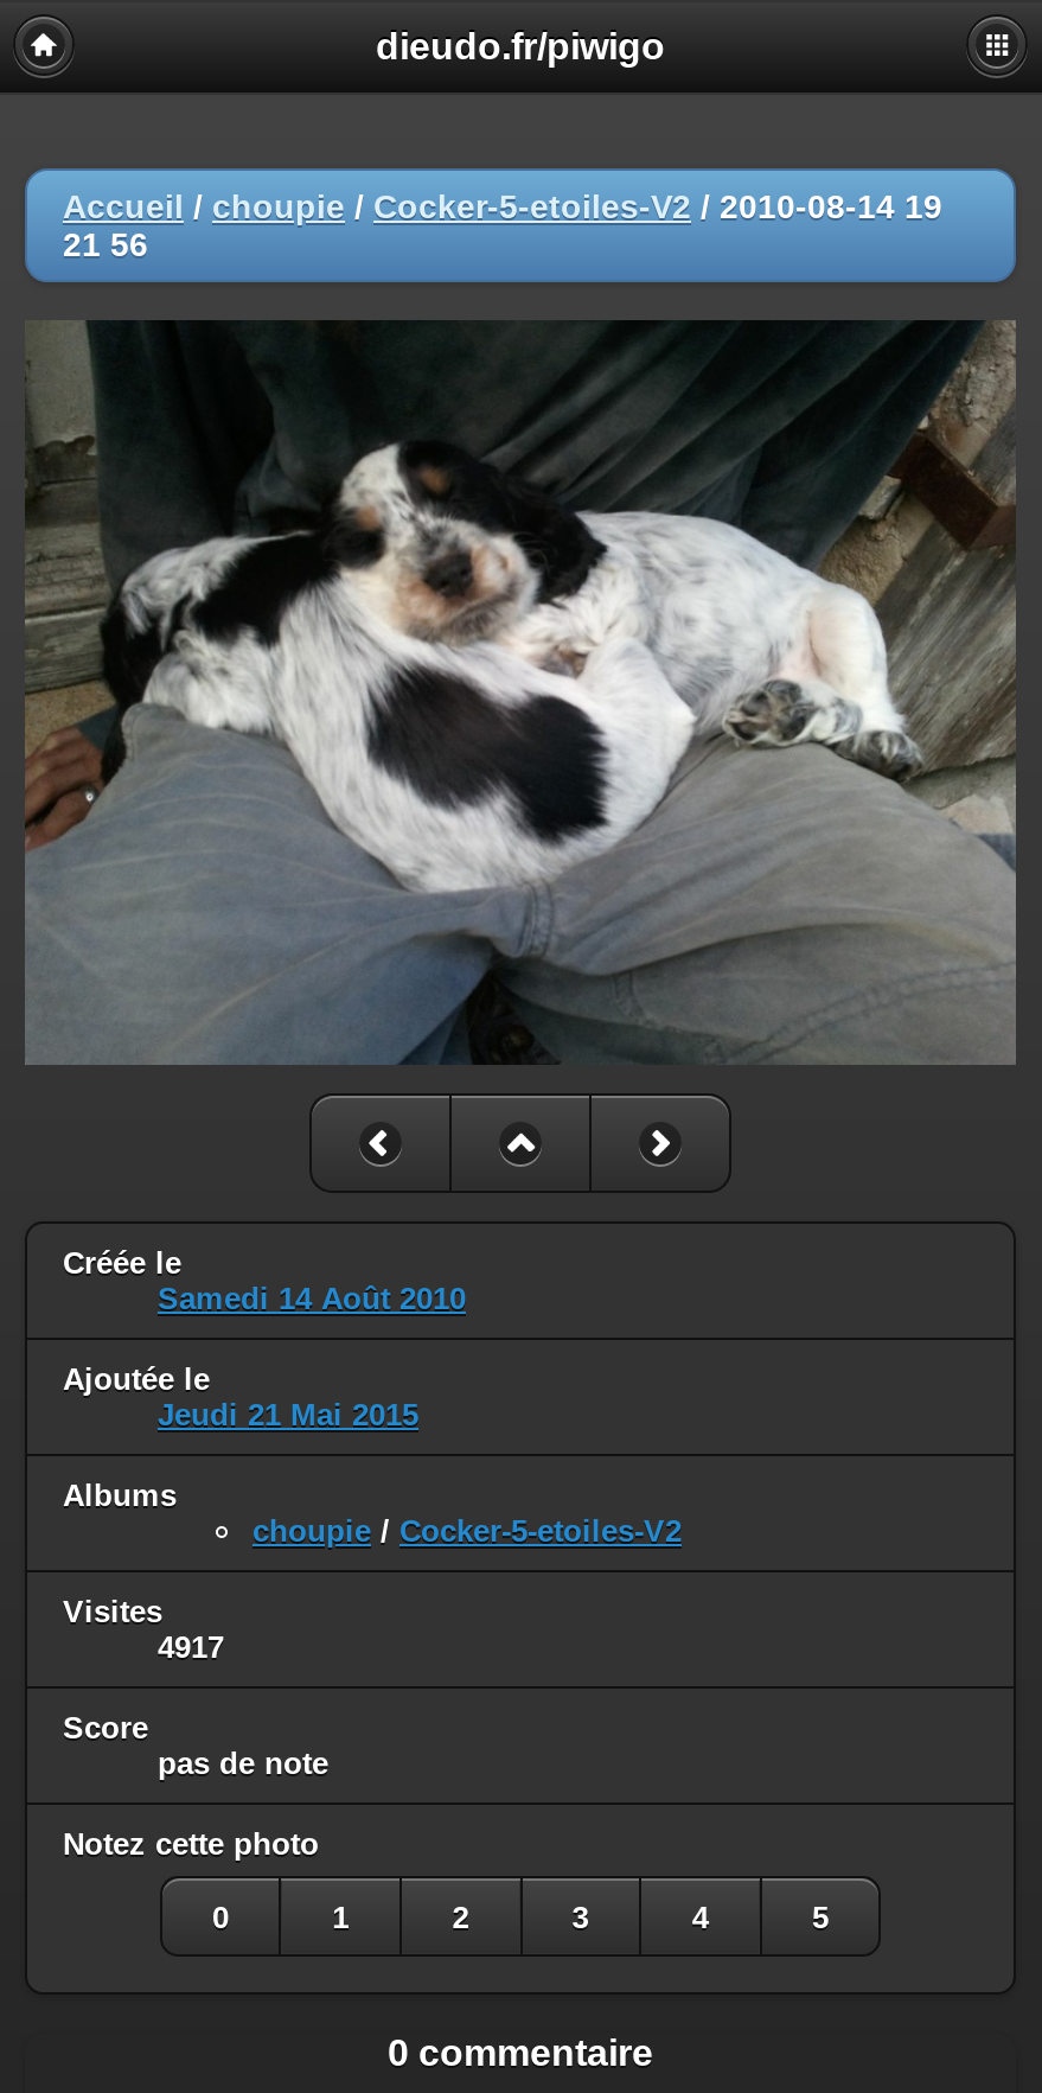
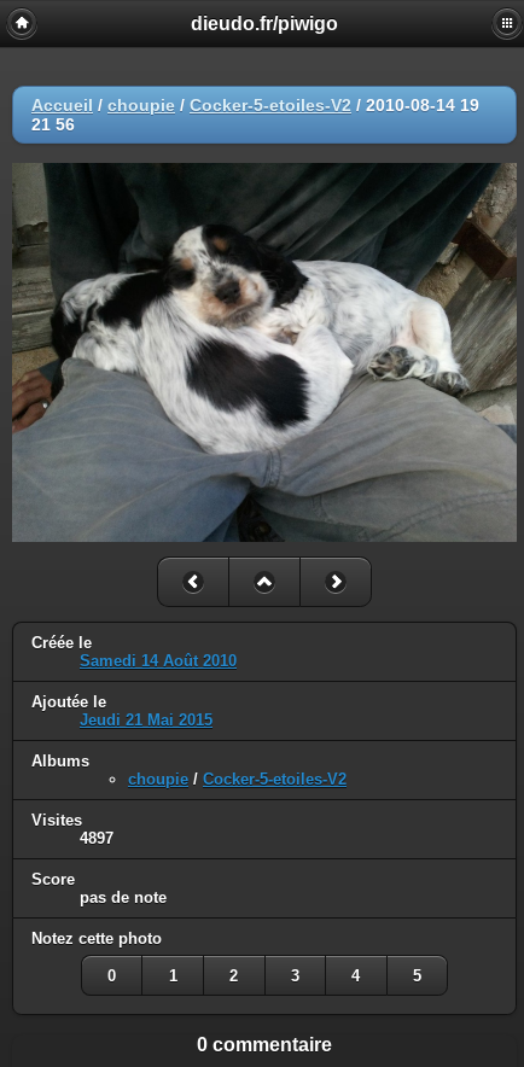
[158,1630,224,1665] 4917 -> [80,829,113,848] 4897

